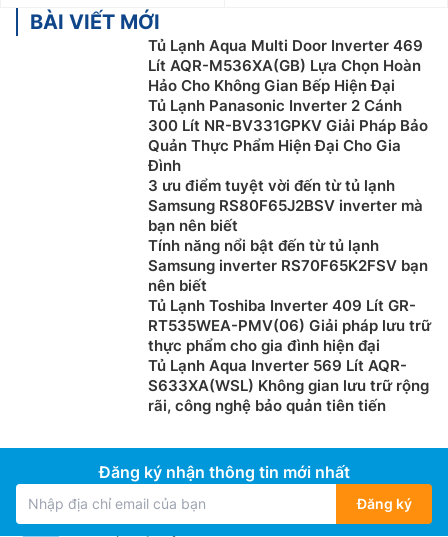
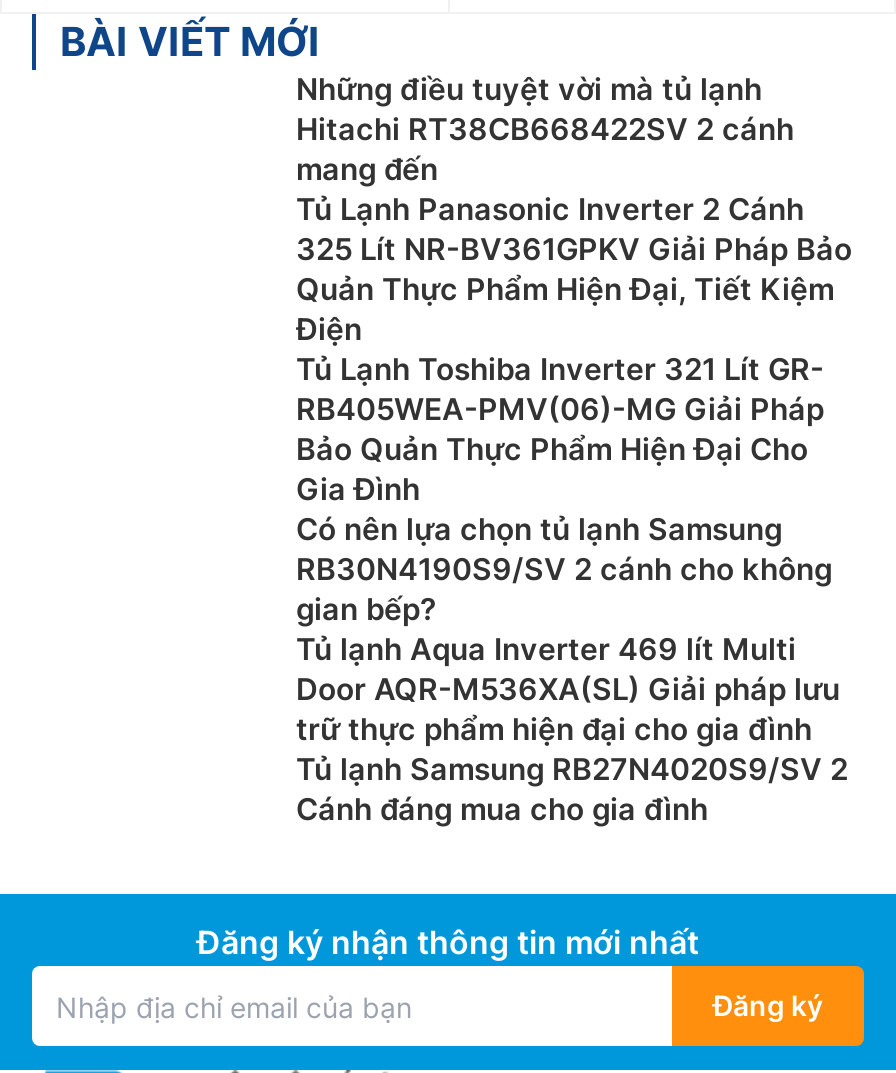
[148,36,423,95] Tủ Lạnh Aqua Multi Door Inverter 469 | Lít AQR-M536XA(GB) Lựa Chọn Hoàn | Hảo Cho Không Gian Bếp Hiện Đại -> [296,70,794,188] Những điều tuyệt vời mà tủ lạnh | Hitachi RT38CB668422SV 2 cánh | mang đến
[148,116,431,415] 300 Lít NR-BV331GPKV Giải Pháp Bảo | Quản Thực Phẩm Hiện Đại Cho Gia | Đình | 3 ưu điểm tuyệt vời đến từ tủ lạnh | Samsung RS80F65J2BSV inverter mà | bạn nên biết | Tính năng nổi bật đến từ tủ lạnh | Samsung inverter RS70F65K2FSV bạn | nên biết | Tủ Lạnh Toshiba Inverter 409 Lít GR- | RT535WEA-PMV(06) Giải pháp lưu trữ | thực phẩm cho gia đình hiện đại | Tủ Lạnh Aqua Inverter 569 Lít AQR- | S633XA(WSL) Không gian lưu trữ rộng | rãi, công nghệ bảo quản tiên tiến -> [296,230,852,828] 325 Lít NR-BV361GPKV Giải Pháp Bảo | Quản Thực Phẩm Hiện Đại, Tiết Kiệm | Điện | Tủ Lạnh Toshiba Inverter 321 Lít GR- | RB405WEA-PMV(06)-MG Giải Pháp | Bảo Quản Thực Phẩm Hiện Đại Cho | Gia Đình | Có nên lựa chọn tủ lạnh Samsung | RB30N4190S9/SV 2 cánh cho không | gian bếp? | Tủ lạnh Aqua Inverter 469 lít Multi | Door AQR-M536XA(SL) Giải pháp lưu | trữ thực phẩm hiện đại cho gia đình | Tủ lạnh Samsung RB27N4020S9/SV 2 | Cánh đáng mua cho gia đình

